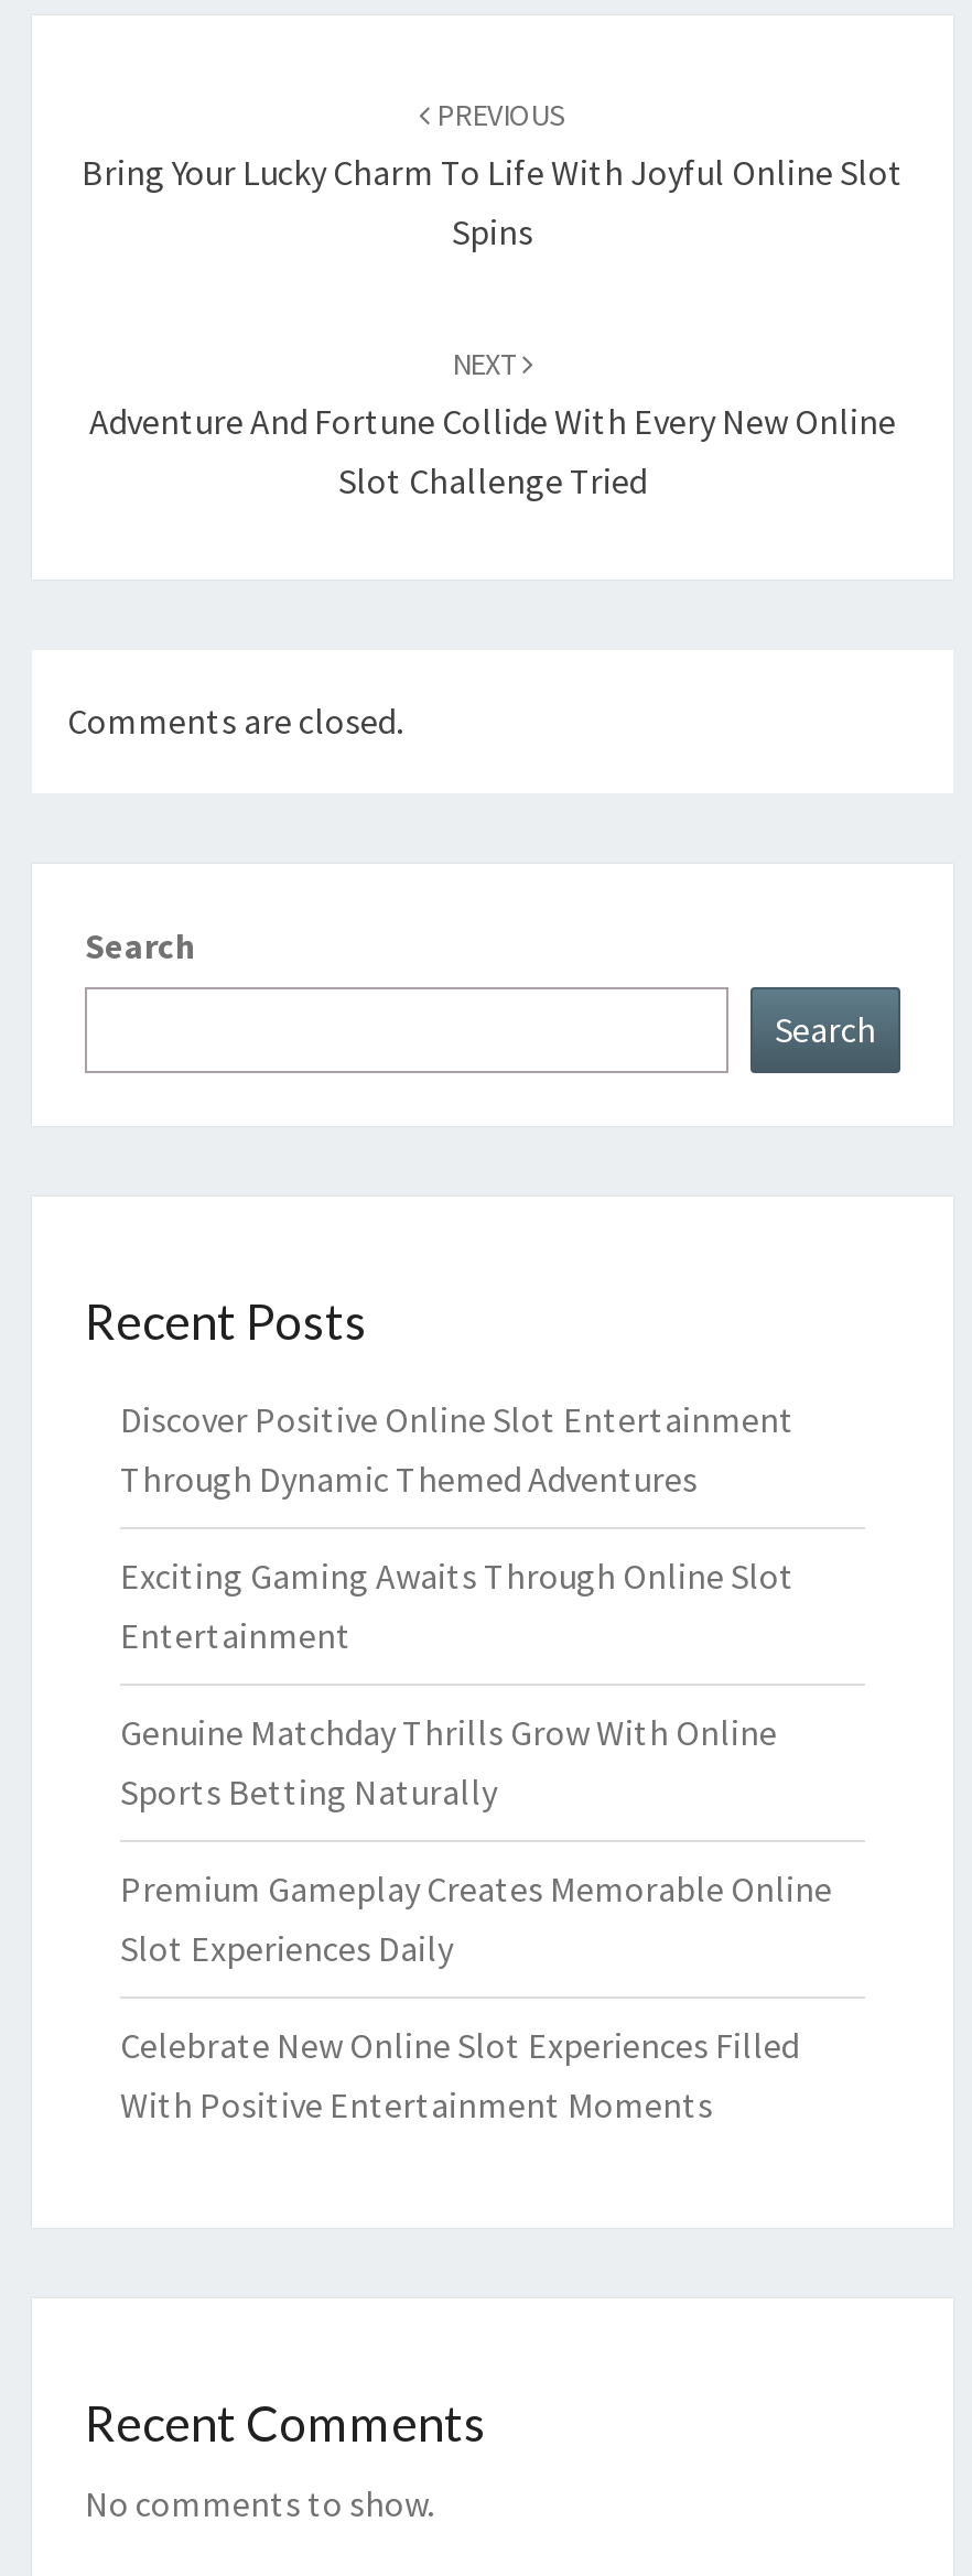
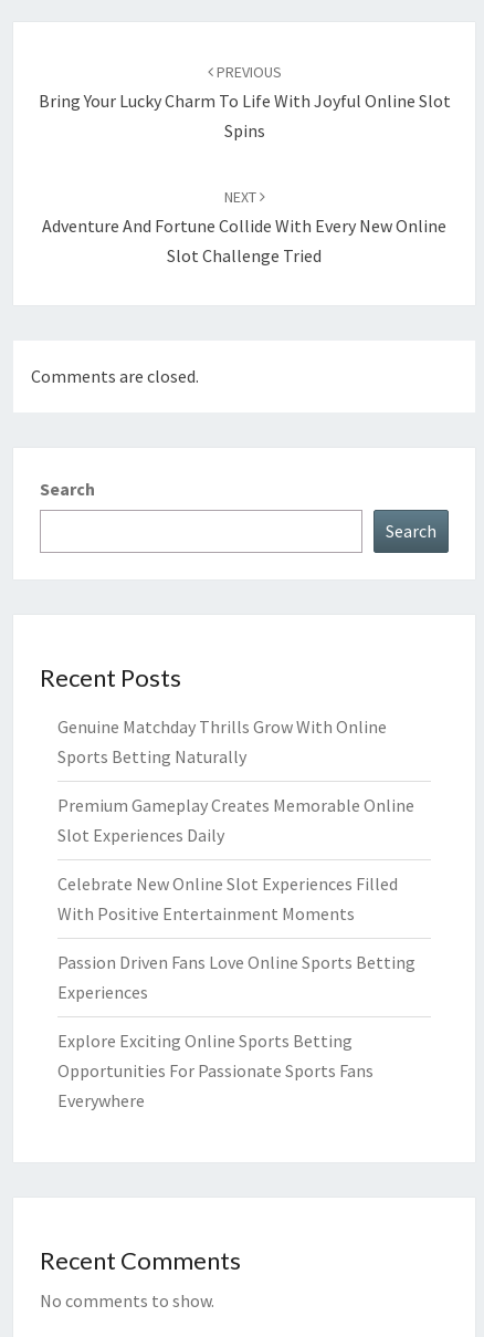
[120,1398,795,1658] Discover Positive Online Slot Entertainment | Through Dynamic Themed Adventures | Exciting Gaming Awaits Through Online Slot | Entertainment -> none
moved [120,1711,832,2127] -> [57,716,414,925]: Genuine Matchday Thrills Grow With Online | Sports Betting Naturally | Premium Gameplay Creates Memorable Online | Slot Experiences Daily | Celebrate New Online Slot Experiences Filled | With Positive Entertainment Moments
none -> [57,951,415,1112] Passion Driven Fans Love Online Sports Betting | Experiences | Explore Exciting Online Sports Betting | Opportunities For Passionate Sports Fans | Everywhere

